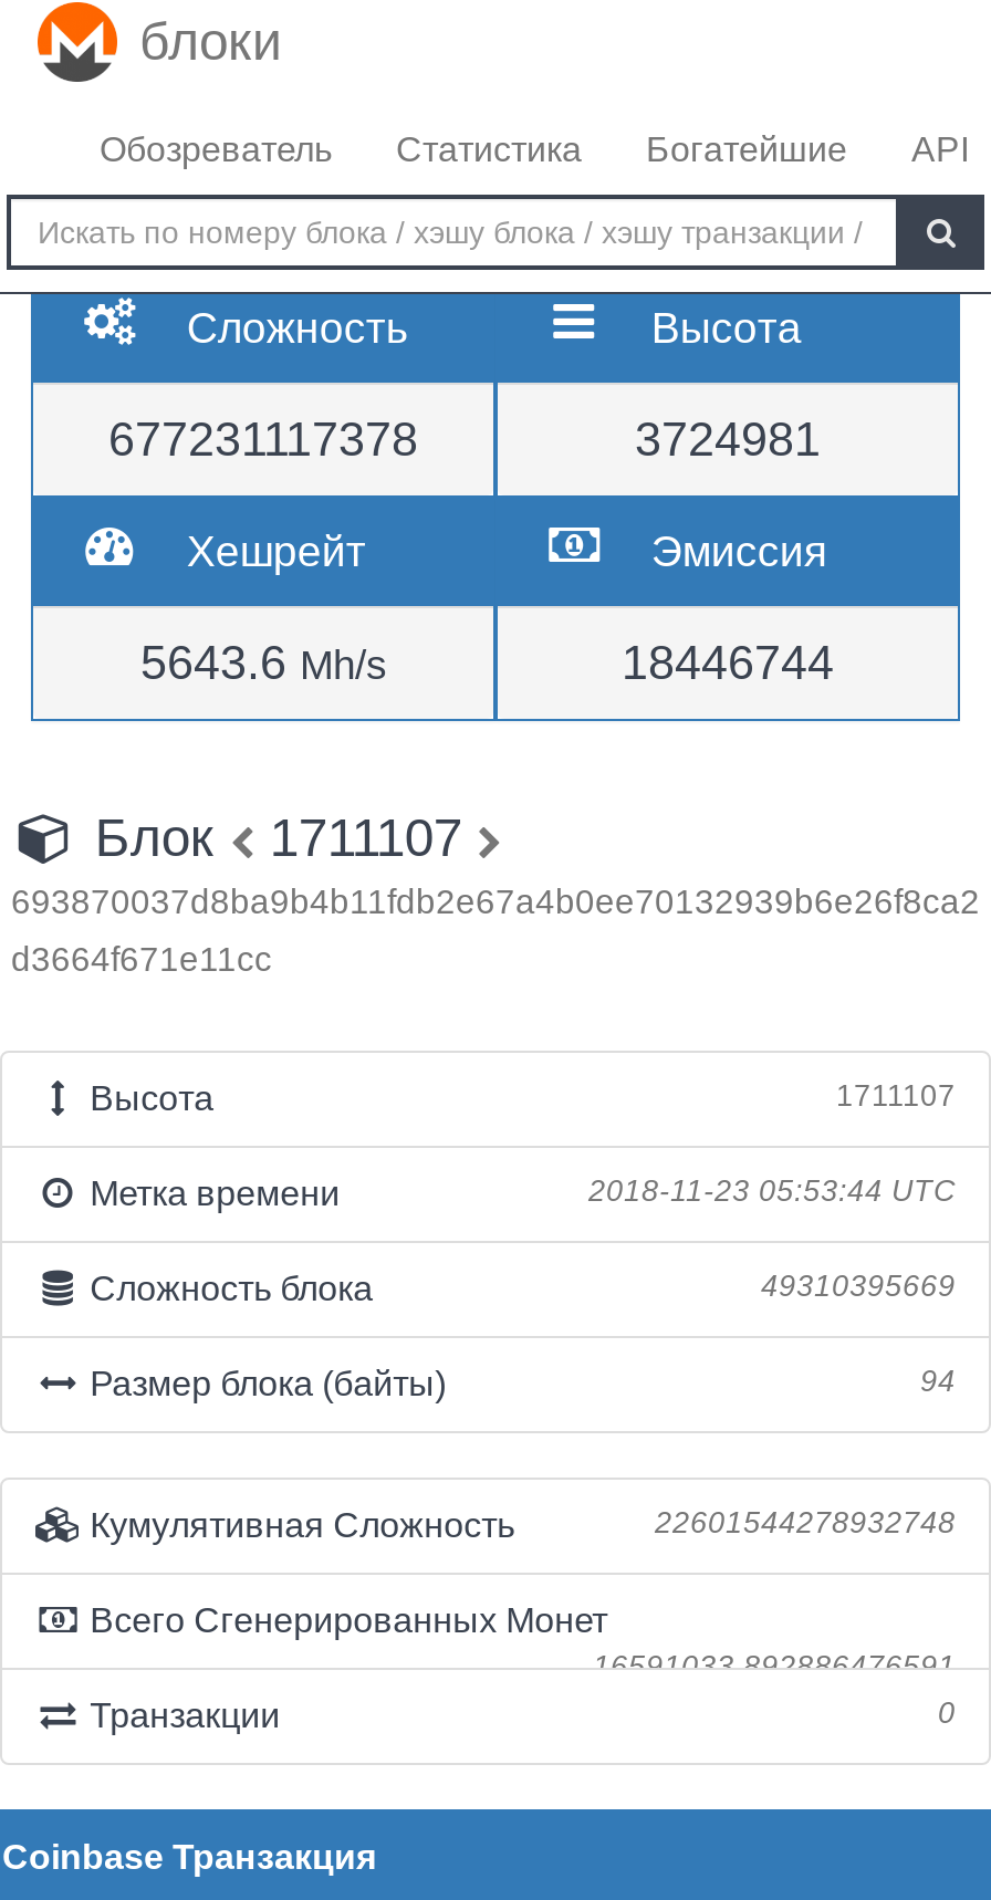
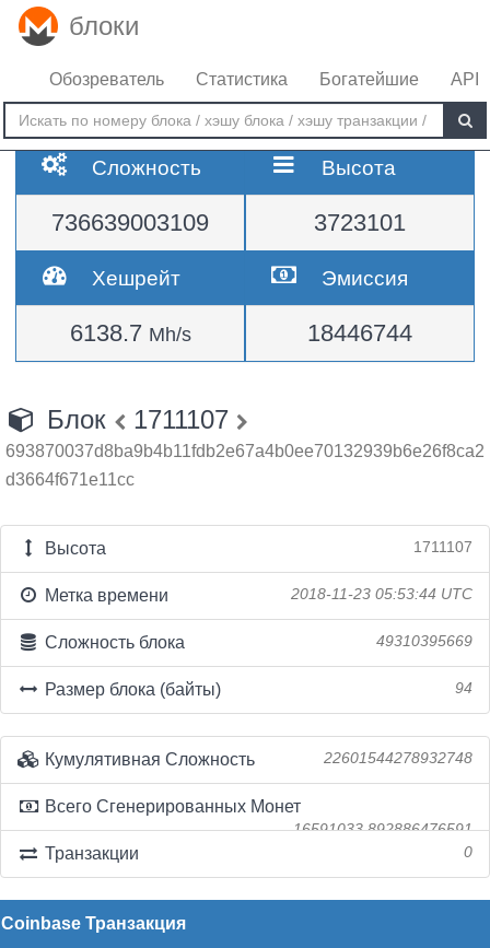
[108,411,418,467] 677231117378 -> [51,209,209,236] 736639003109
[635,411,821,467] 3724981 -> [314,209,406,236] 3723101
[140,635,386,690] 5643.6 Mh/s -> [69,319,191,347] 6138.7 Mh/s

